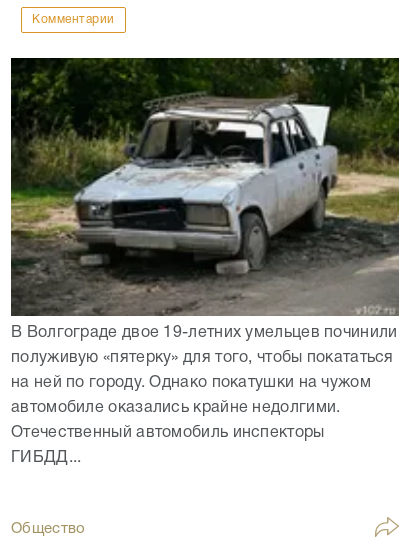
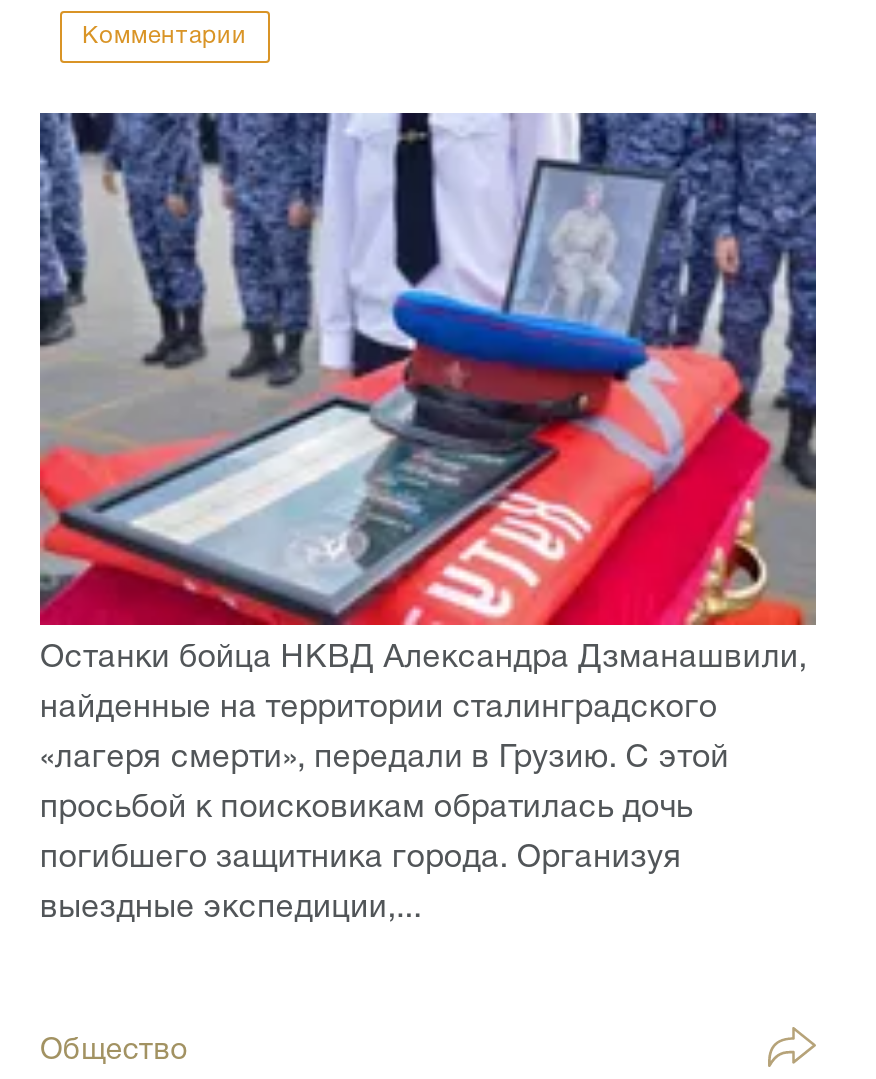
[10,57,400,340] [image] | В Волгограде двое 19-летних умельцев починили -> [38,111,818,674] [image] | Останки бойца НКВД Александра Дзманашвили,
[11,351,394,365] полуживую «пятерку» для того, чтобы покататься -> [40,696,717,724] найденные на территории сталинградского
[11,376,371,390] на ней по городу. Однако покатушки на чужом -> [40,746,729,774] «лагеря смерти», передали в Грузию. С этой
[11,401,340,415] автомобиле оказались крайне недолгими. -> [40,796,693,824] просьбой к поисковикам обратилась дочь
[11,426,324,440] Отечественный автомобиль инспекторы -> [40,846,682,874] погибшего защитника города. Организуя
[11,451,81,465] ГИБДД... -> [40,896,422,924] выездные экспедиции,...

